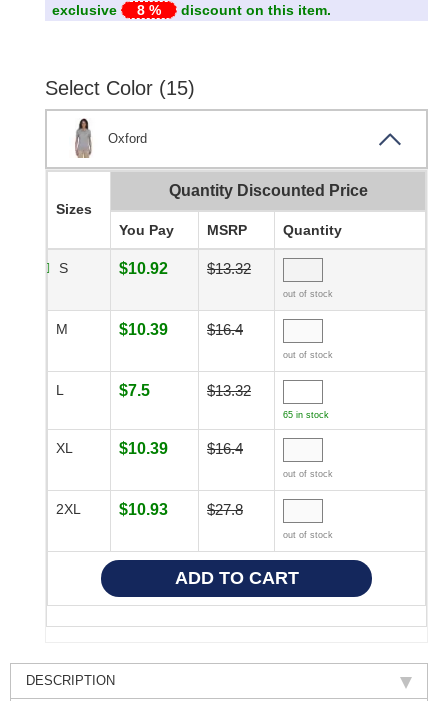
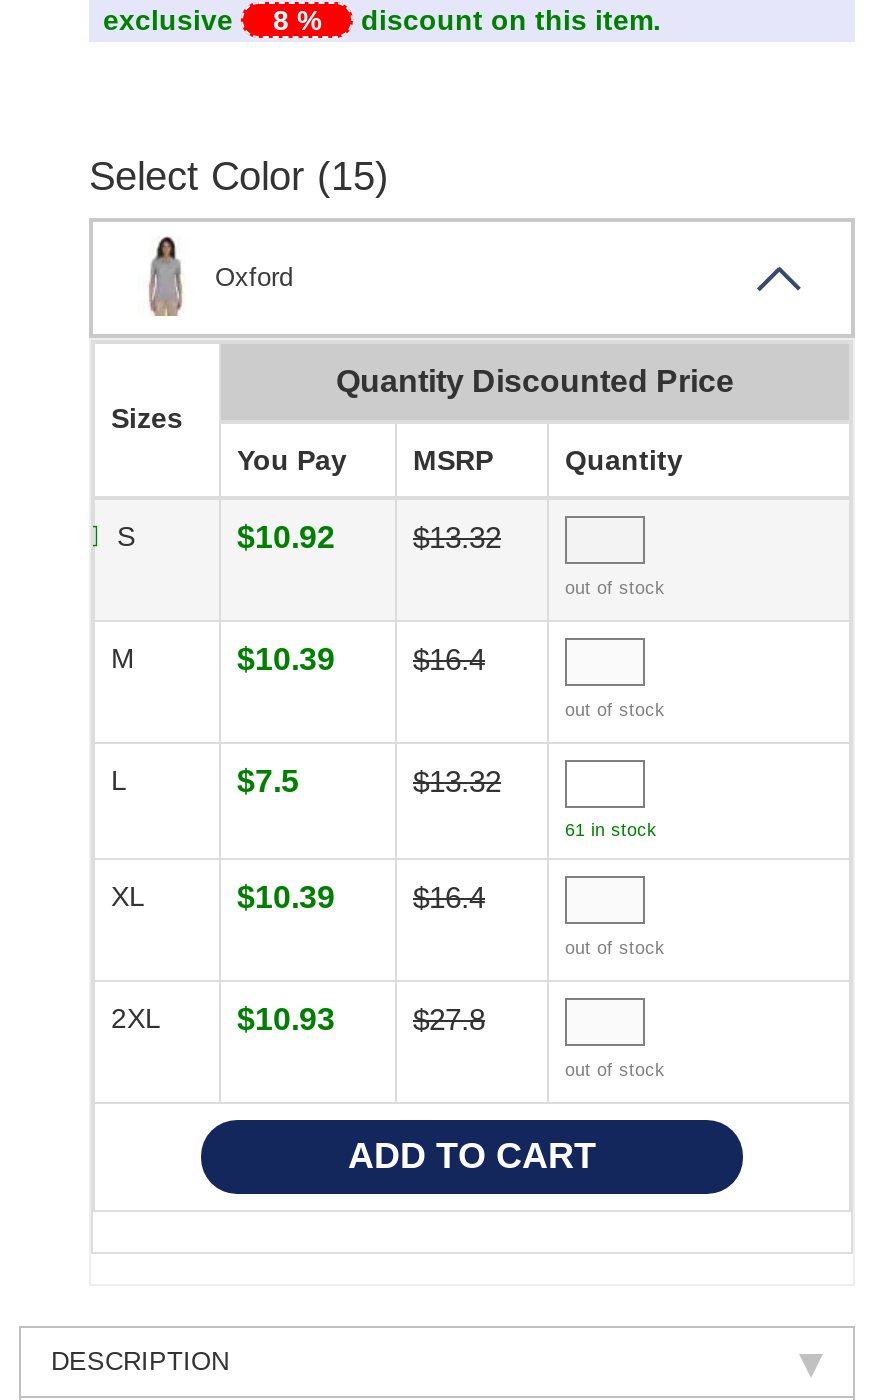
[283,410,329,420] 65 in stock -> [565,820,657,840] 61 in stock

